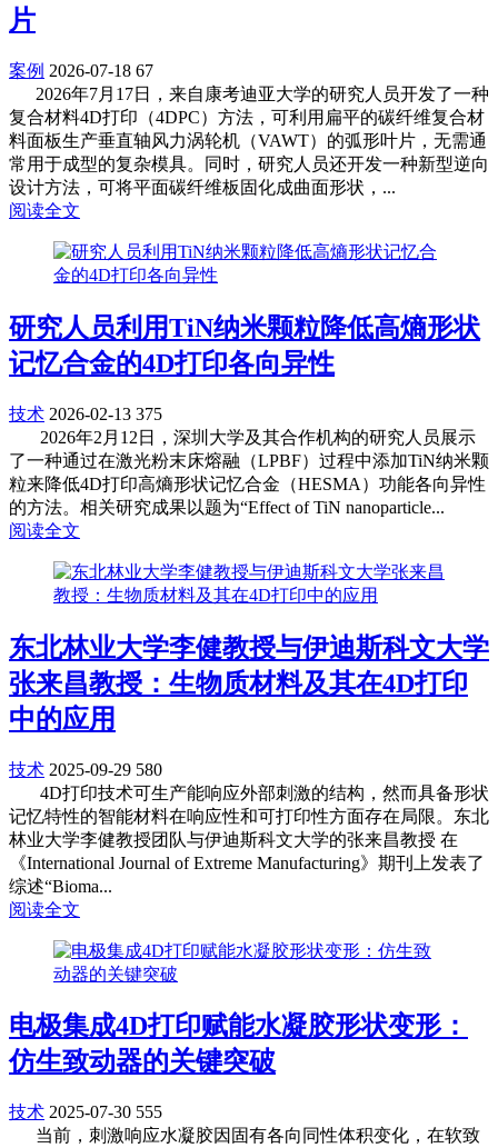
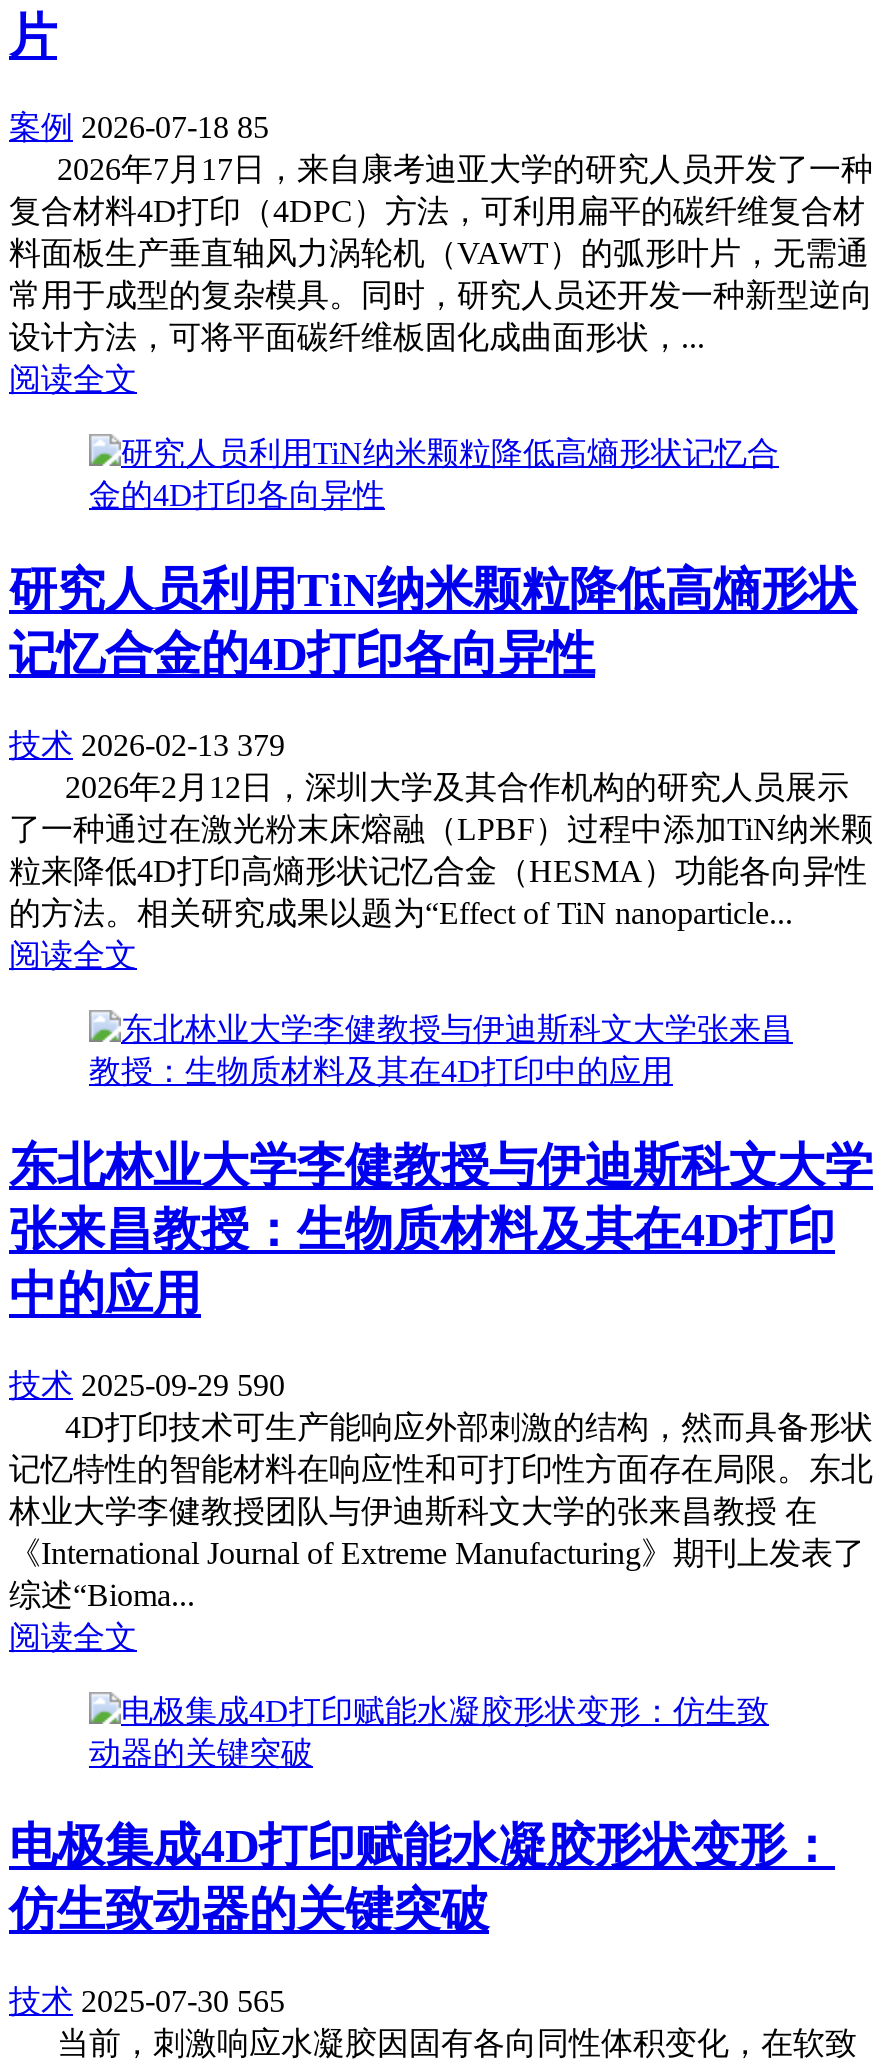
[9,61,153,80] 案例 2026-07-18 67 -> [9,110,269,144] 案例 2026-07-18 85
[9,404,162,423] 技术 2026-02-13 375 -> [9,727,285,761] 技术 2026-02-13 379
[9,760,162,778] 技术 2025-09-29 580 -> [9,1367,285,1401] 技术 2025-09-29 590
[9,1103,162,1122] 技术 2025-07-30 555 -> [9,1985,285,2019] 技术 2025-07-30 565

